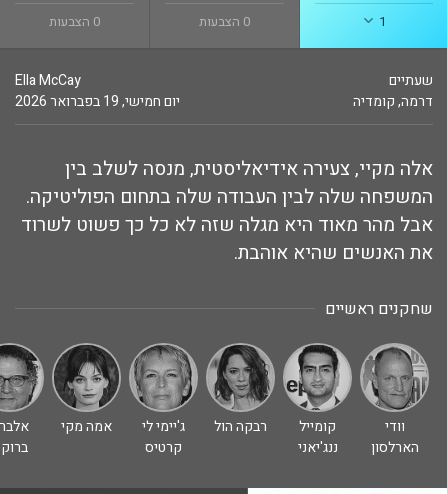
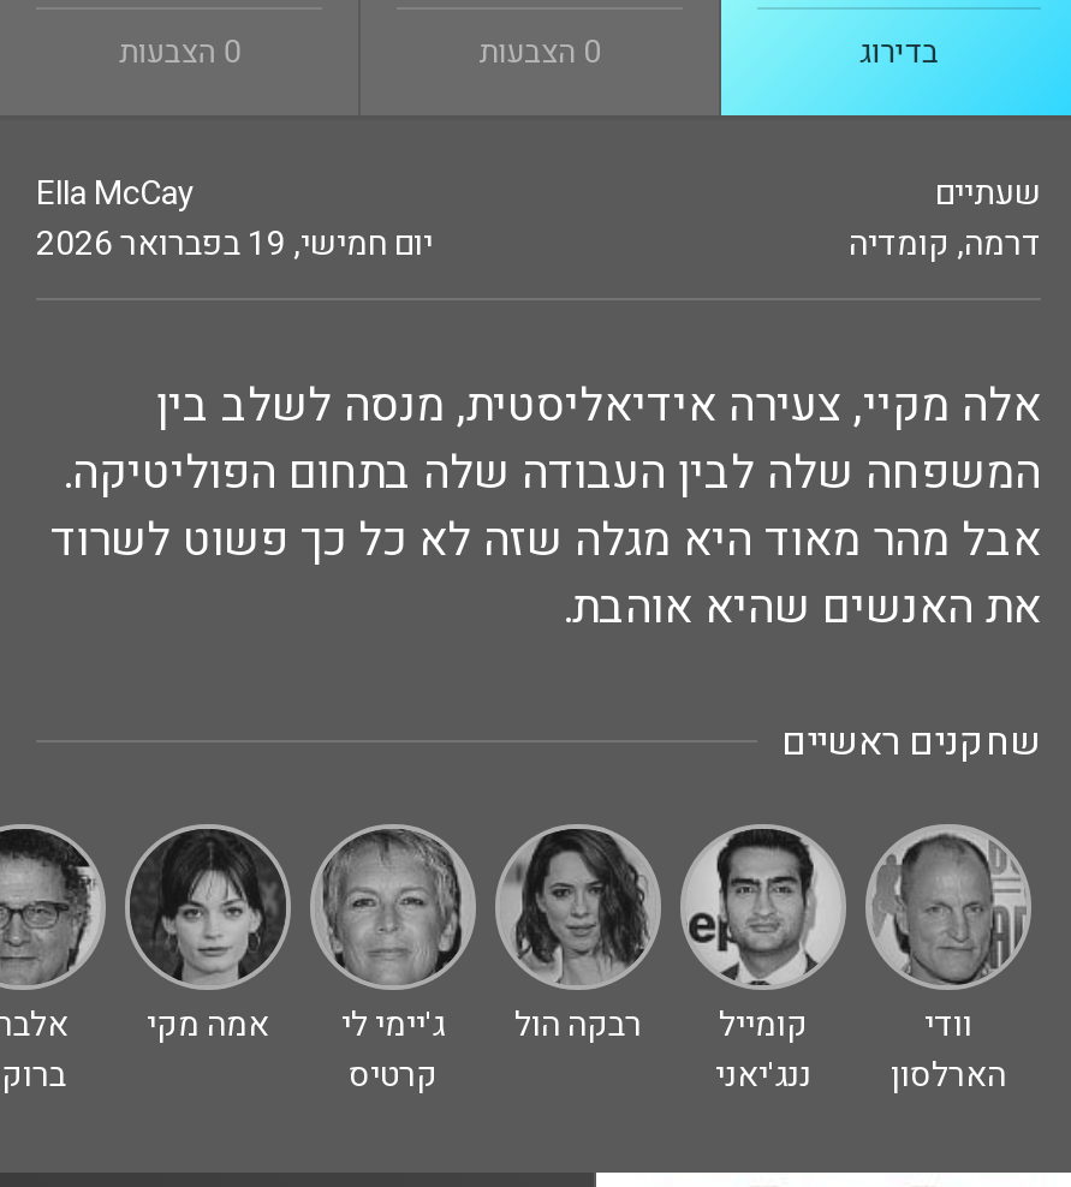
[379,12,386,31] 1 -> [859,29,938,74] בדירוג

